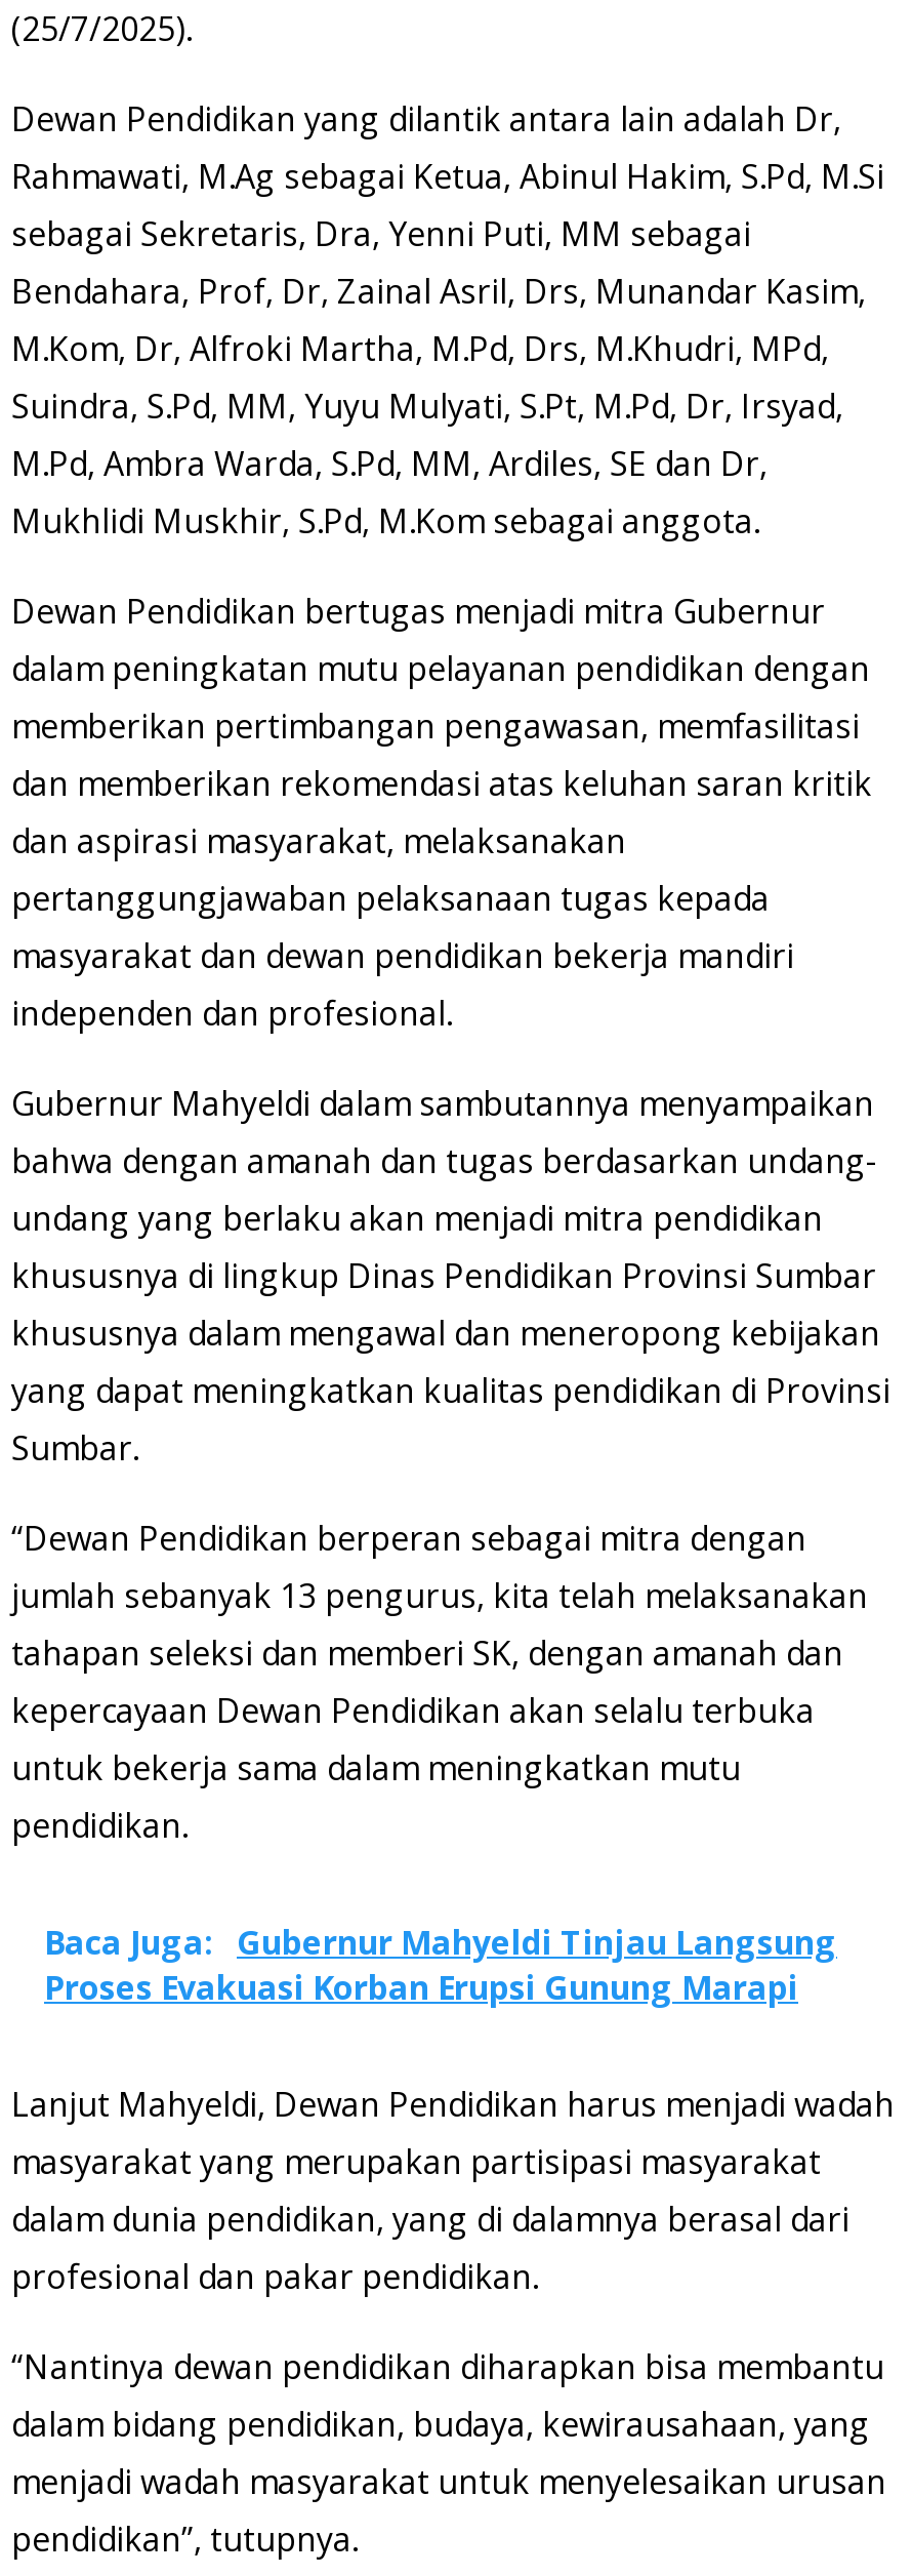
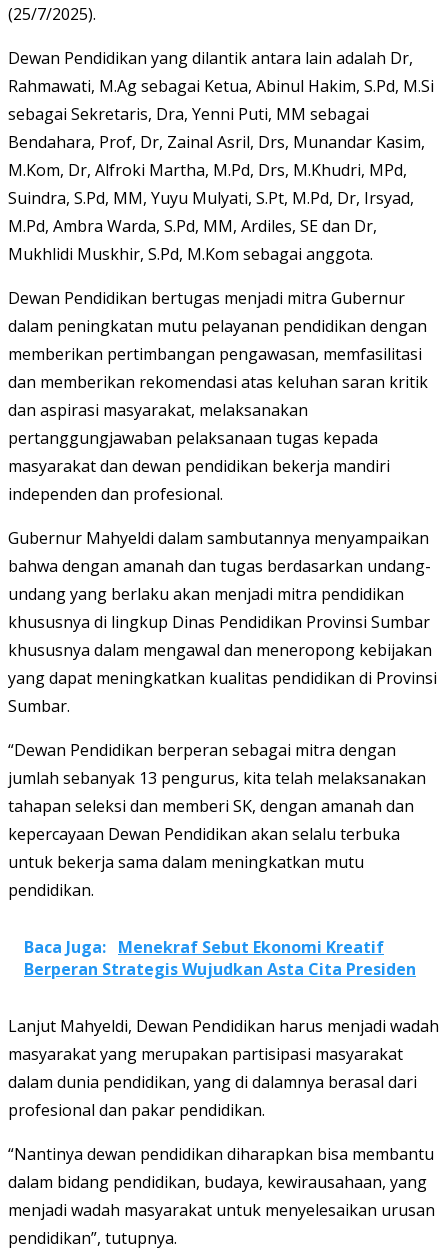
[44,1919,837,2010] Baca Juga: Gubernur Mahyeldi Tinjau Langsung | Proses Evakuasi Korban Erupsi Gunung Marapi -> [24,936,416,980] Baca Juga: Menekraf Sebut Ekonomi Kreatif | Berperan Strategis Wujudkan Asta Cita Presiden

